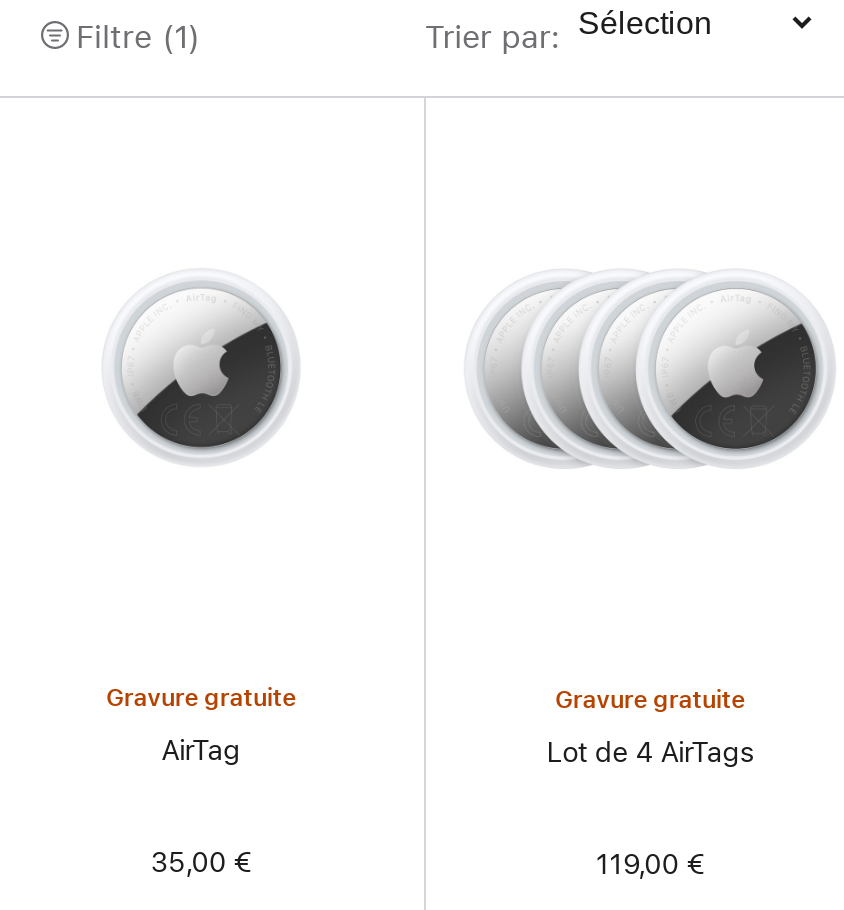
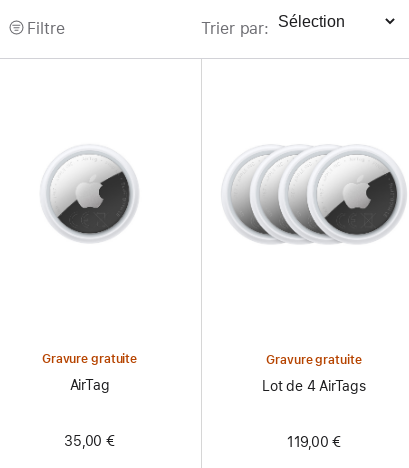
[76,17,200,55] Filtre (1) -> [27,18,65,37] Filtre

